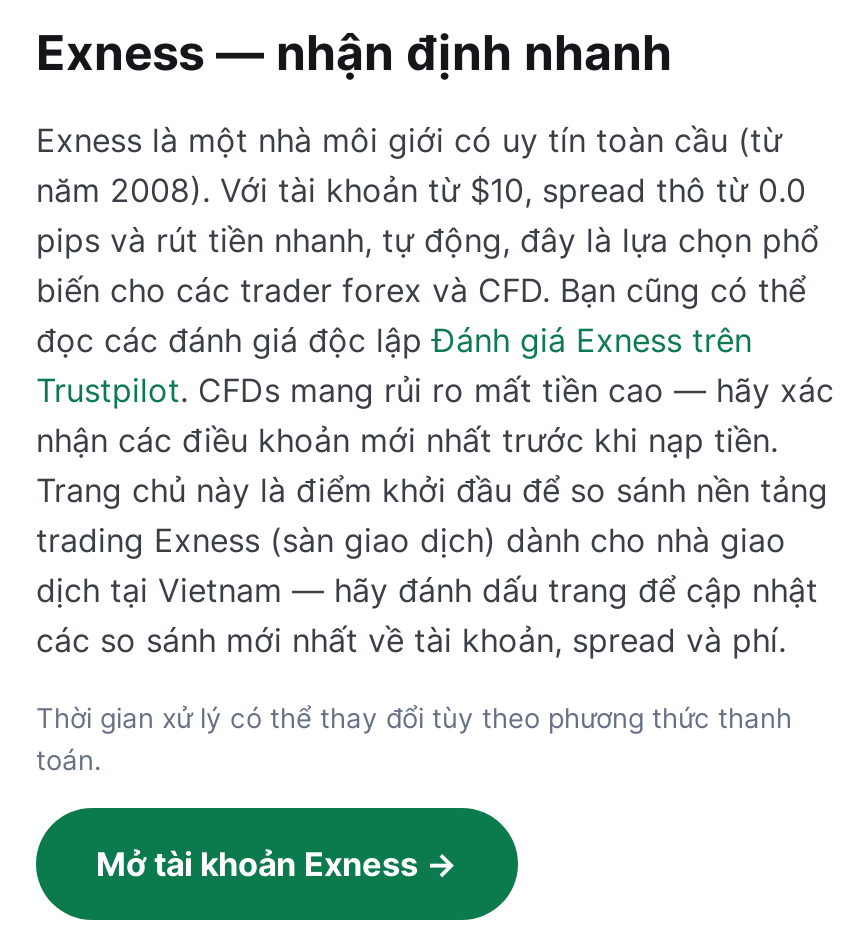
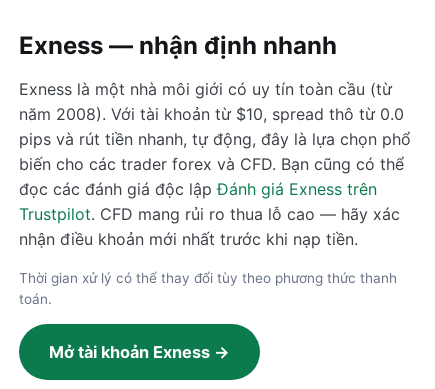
[36,369,834,659] Trustpilot. CFDs mang rủi ro mất tiền cao — hãy xác | nhận các điều khoản mới nhất trước khi nạp tiền. | Trang chủ này là điểm khởi đầu để so sánh nền tảng | trading Exness (sàn giao dịch) dành cho nhà giao | dịch tại Vietnam — hãy đánh dấu trang để cập nhật | các so sánh mới nhất về tài khoản, spread và phí. -> [19,204,400,249] Trustpilot. CFD mang rủi ro thua lỗ cao — hãy xác | nhận điều khoản mới nhất trước khi nạp tiền.

